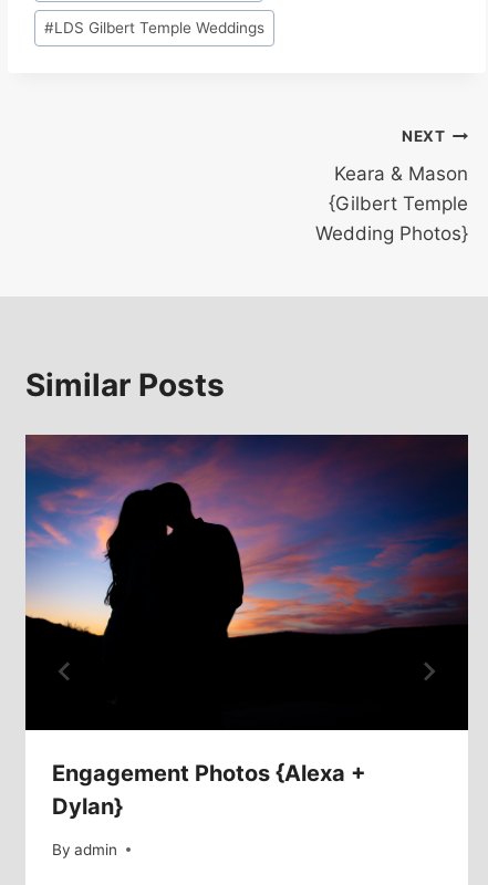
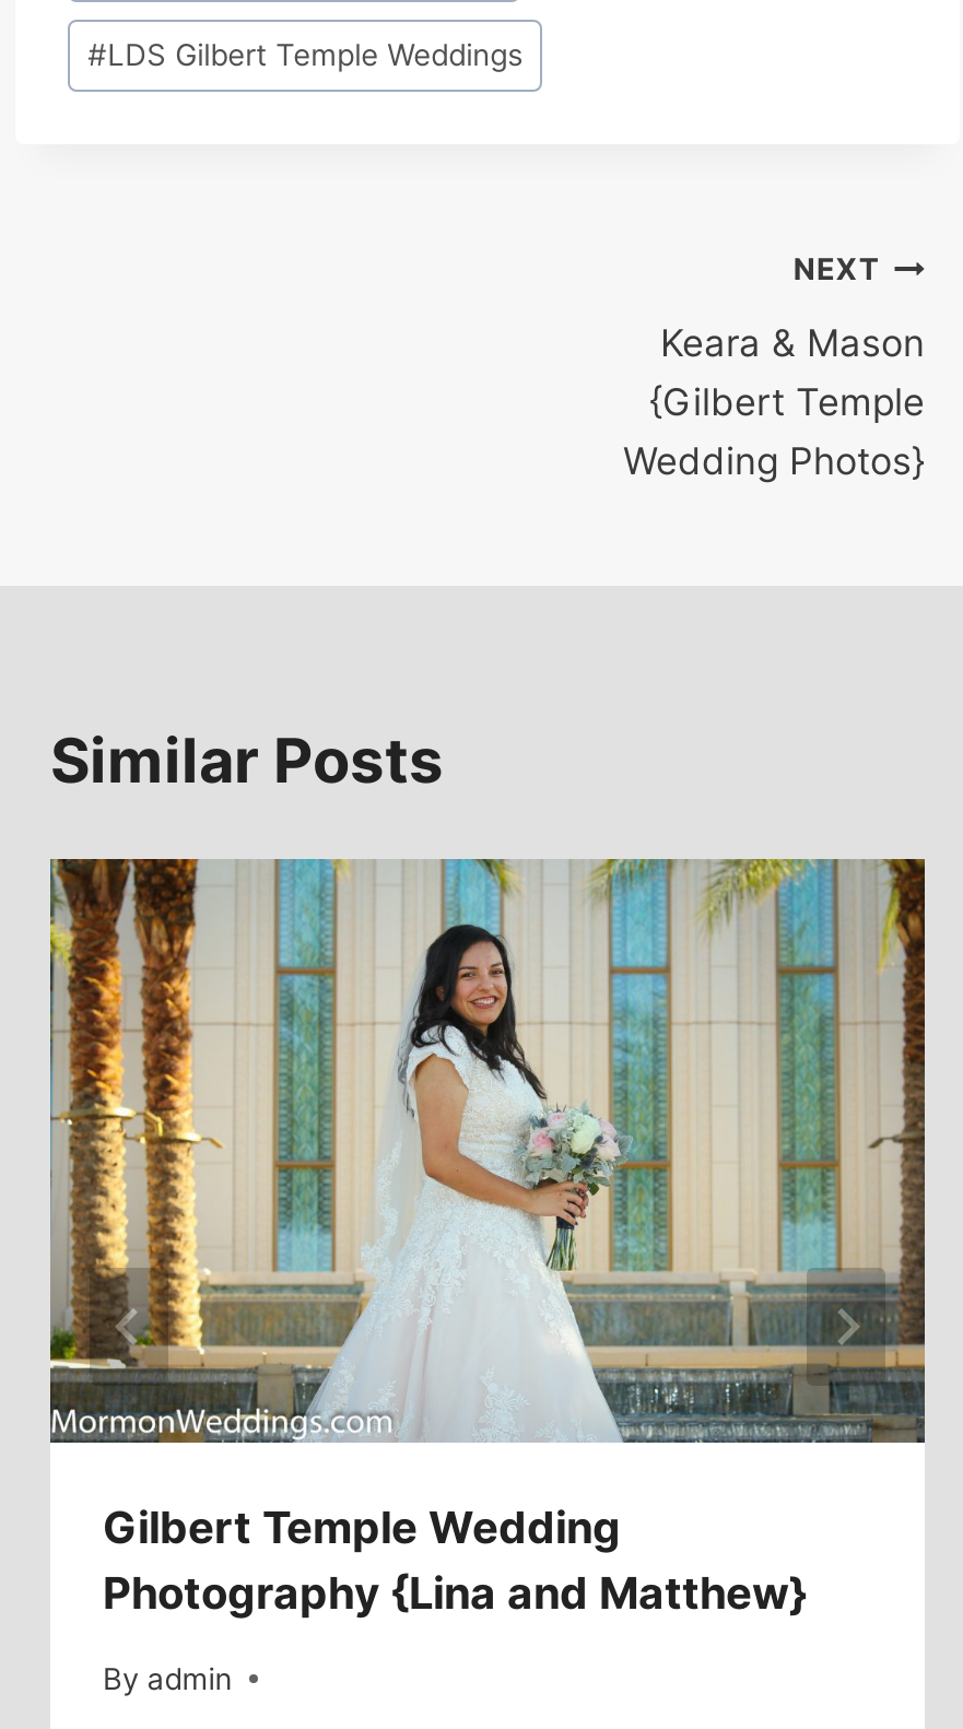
[24,434,469,820] [image] | Engagement Photos {Alexa + | Dylan} -> [48,857,927,1620] [image] | Gilbert Temple Wedding | Photography {Lina and Matthew}

